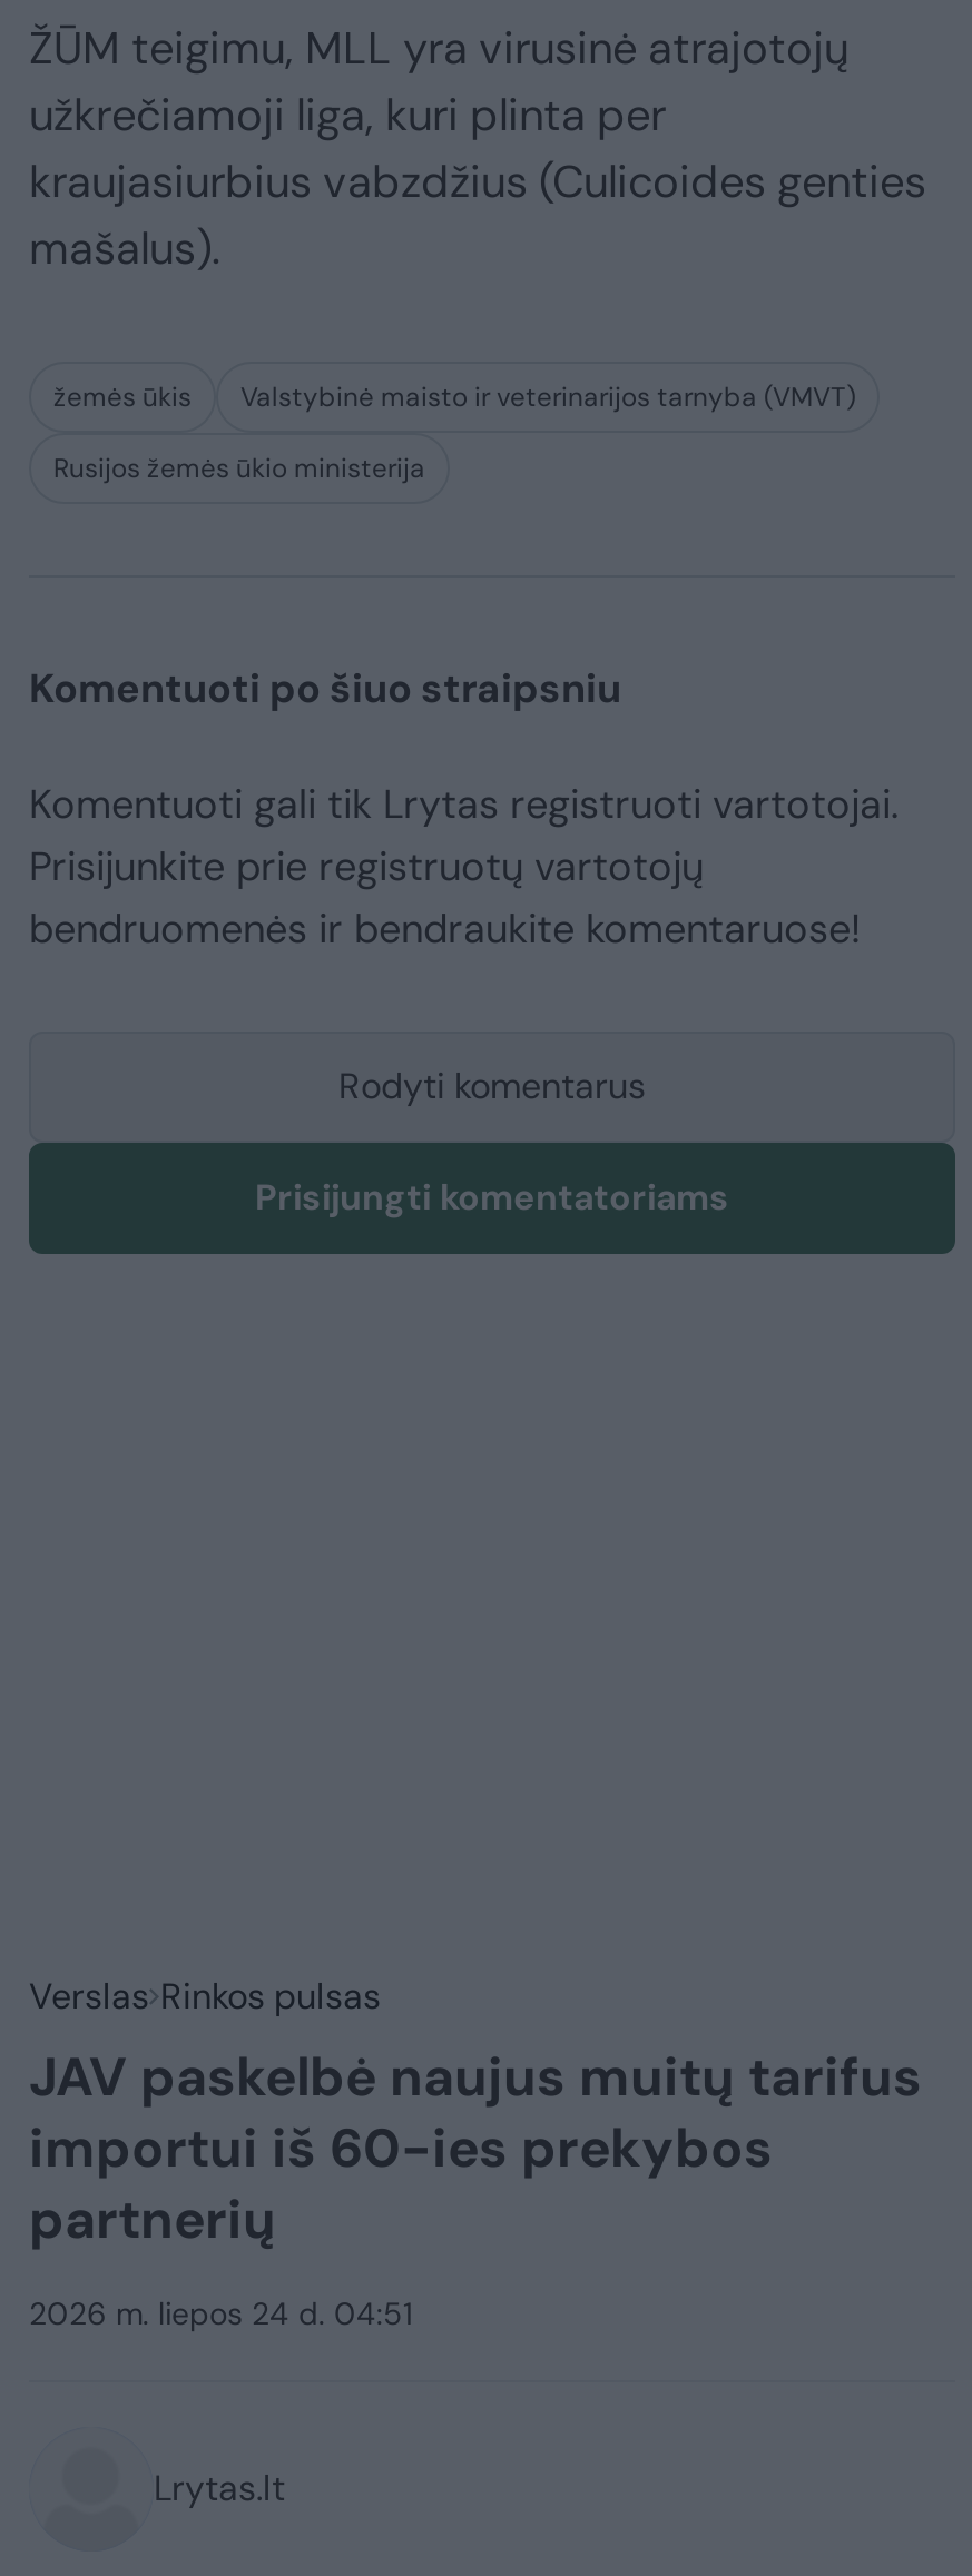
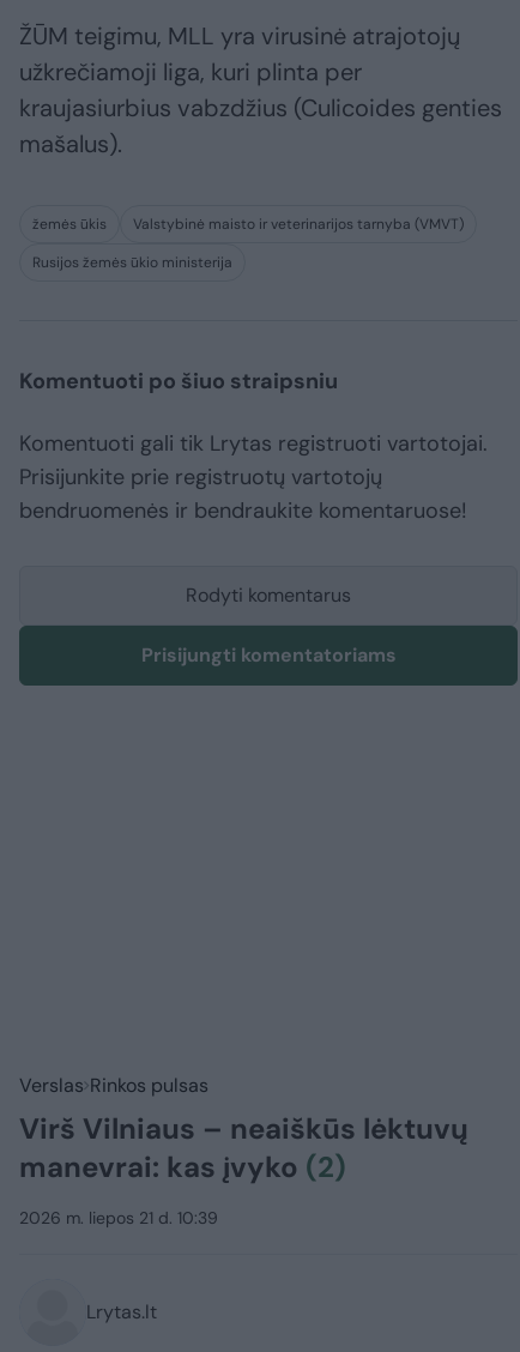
[29,2042,922,2254] JAV paskelbė naujus muitų tarifus | importui iš 60-ies prekybos | partnerių -> [19,1110,468,1186] Virš Vilniaus – neaiškūs lėktuvų | manevrai: kas įvyko (2)
[29,2294,412,2334] 2026 m. liepos 24 d. 04:51 -> [19,1207,218,1229] 2026 m. liepos 21 d. 10:39

